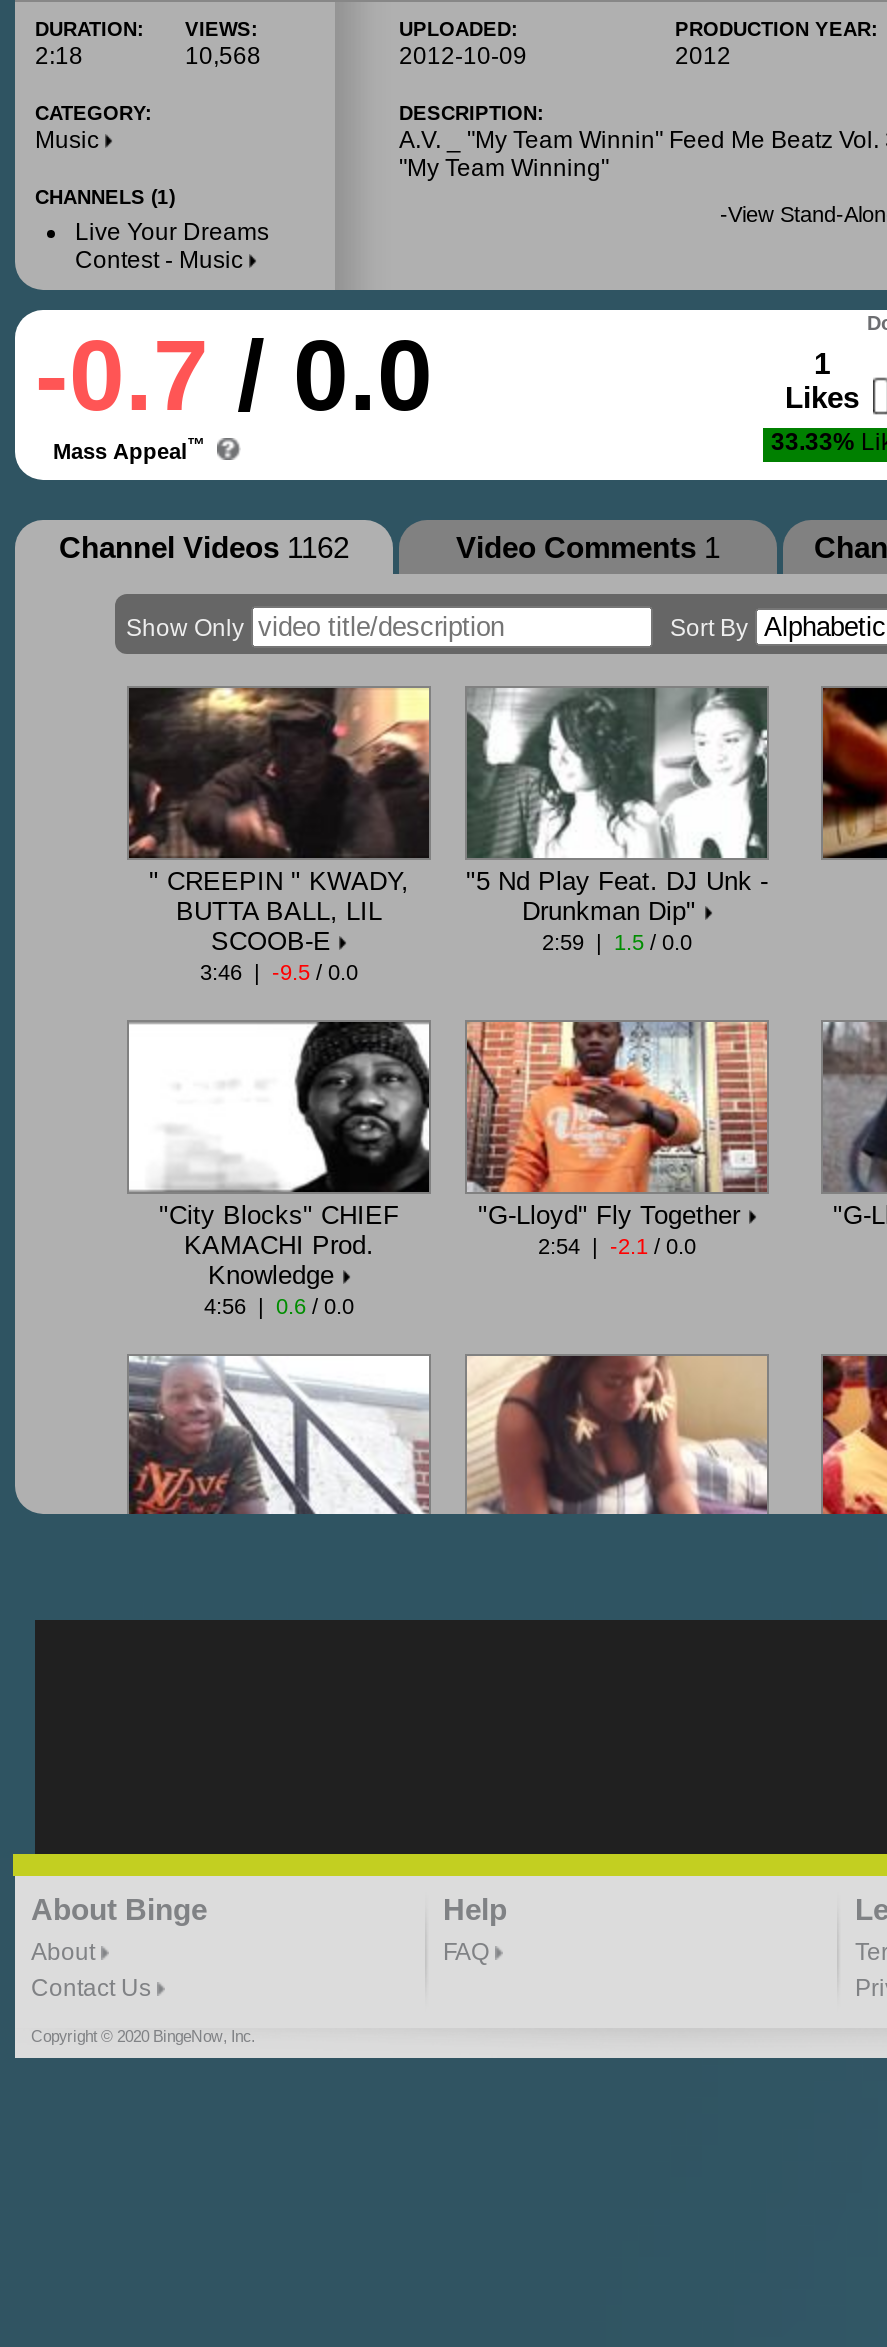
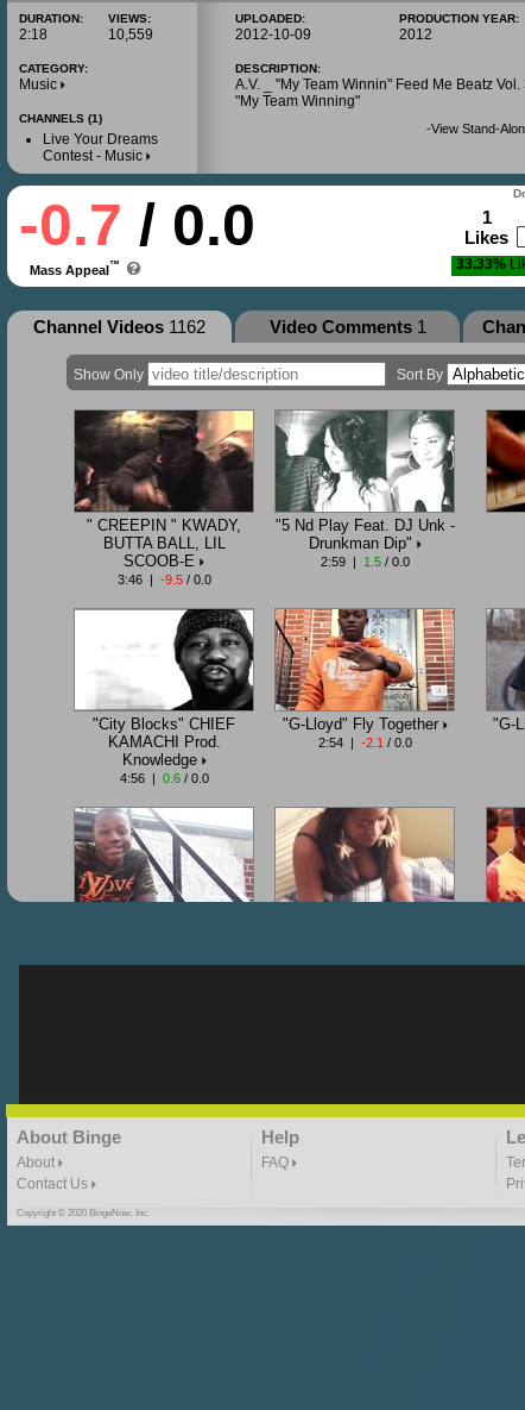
[185,42,261,70] 10,568 -> [108,26,153,43] 10,559

